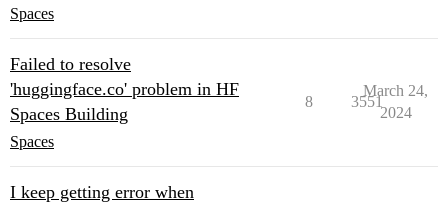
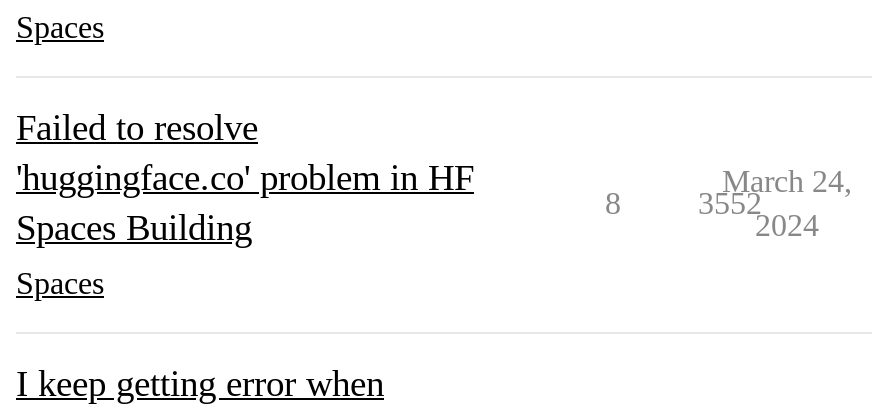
[351,93,383,110] 3551 -> [698,186,762,220] 3552

